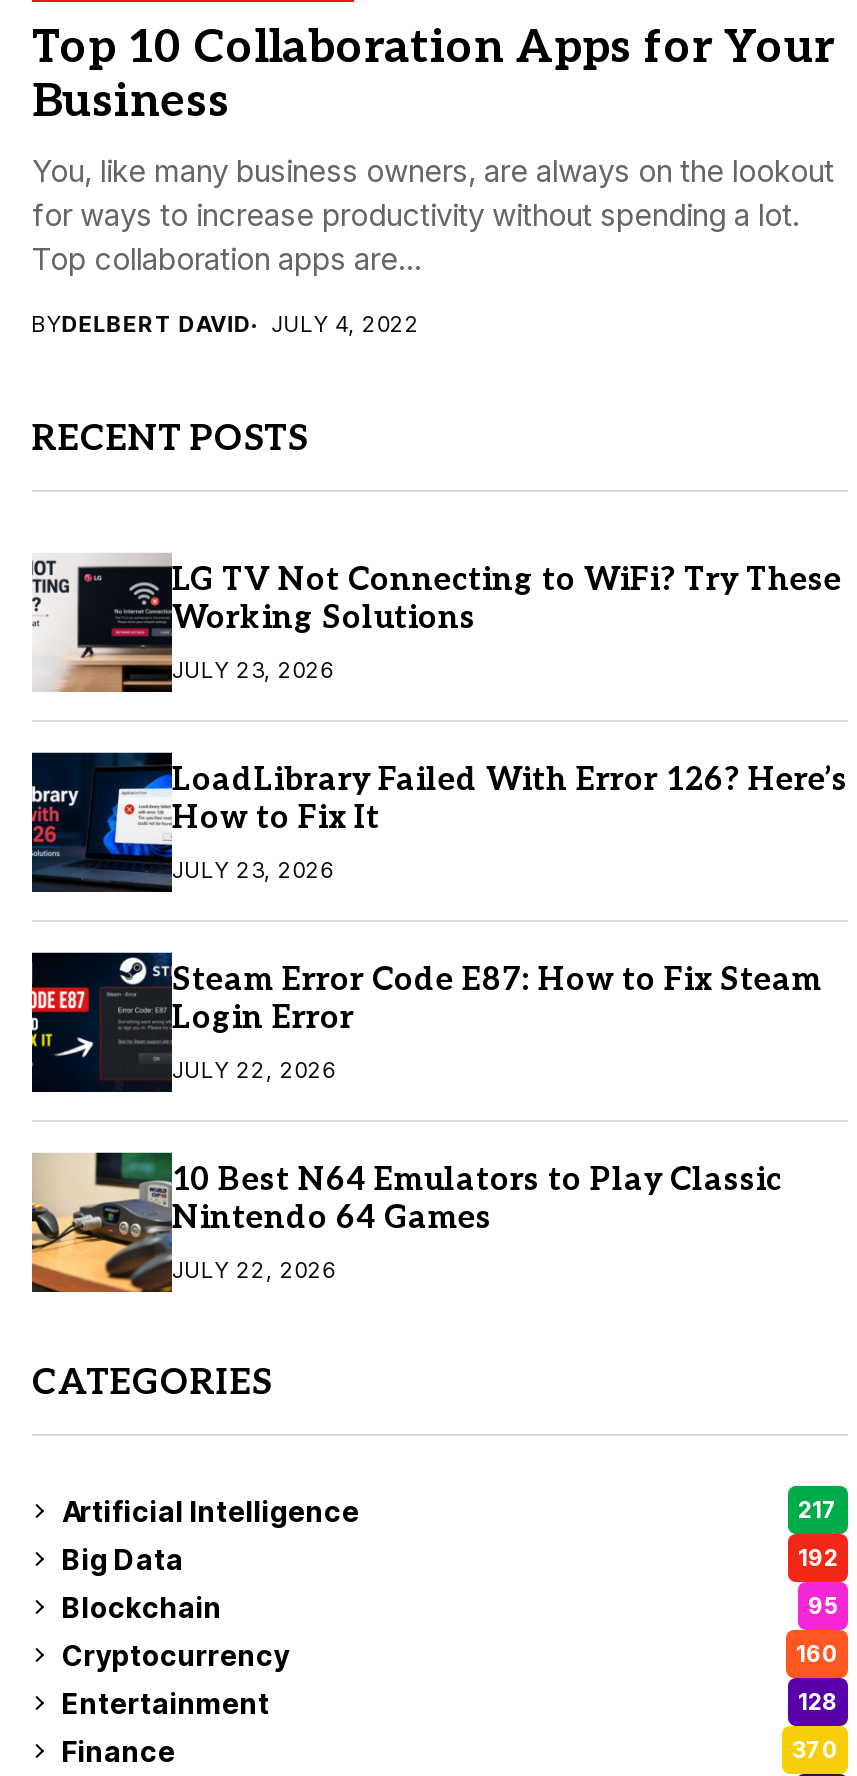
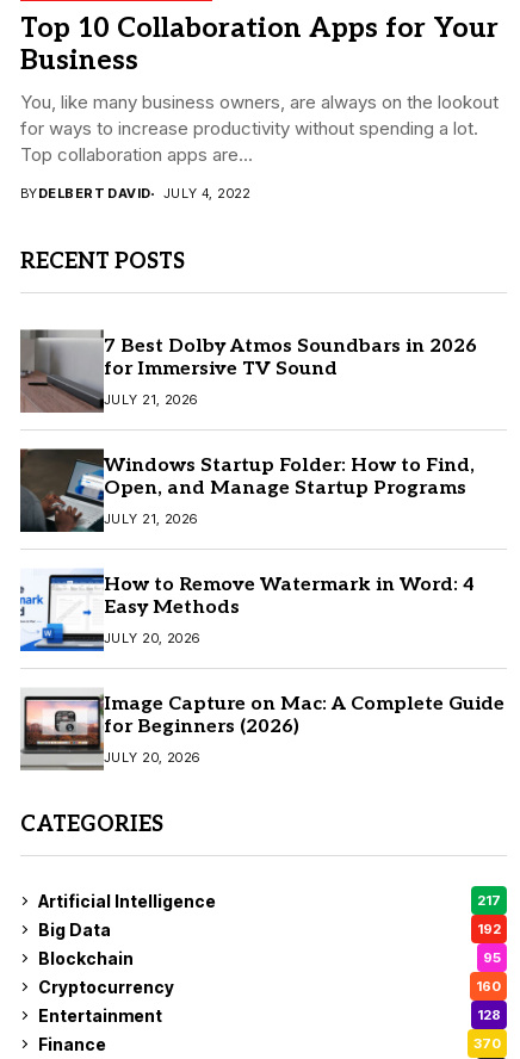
[32,554,842,694] [image] | LG TV Not Connecting to WiFi? Try These | Working Solutions -> [19,329,477,414] [image] | 7 Best Dolby Atmos Soundbars in 2026 | for Immersive TV Sound
[172,656,333,684] JULY 23, 2026 -> [104,391,198,408] JULY 21, 2026
[32,752,848,892] [image] | LoadLibrary Failed With Error 126? Here’s | How to Fix It -> [20,448,475,533] [image] | Windows Startup Folder: How to Find, | Open, and Manage Startup Programs
[172,856,333,884] JULY 23, 2026 -> [104,510,198,527] JULY 21, 2026
[30,950,822,1094] [image] | Steam Error Code E87: How to Fix Steam | Login Error -> [19,568,475,652] [image] | How to Remove Watermark in Word: 4 | Easy Methods
[172,1056,335,1084] JULY 22, 2026 -> [104,630,200,646] JULY 20, 2026
[30,1150,782,1294] [image] | 10 Best N64 Emulators to Play Classic | Nintendo 64 Games -> [19,687,504,770] [image] | Image Capture on Mac: A Complete Guide | for Beginners (2026)
[172,1256,335,1284] JULY 22, 2026 -> [104,749,200,766] JULY 20, 2026

